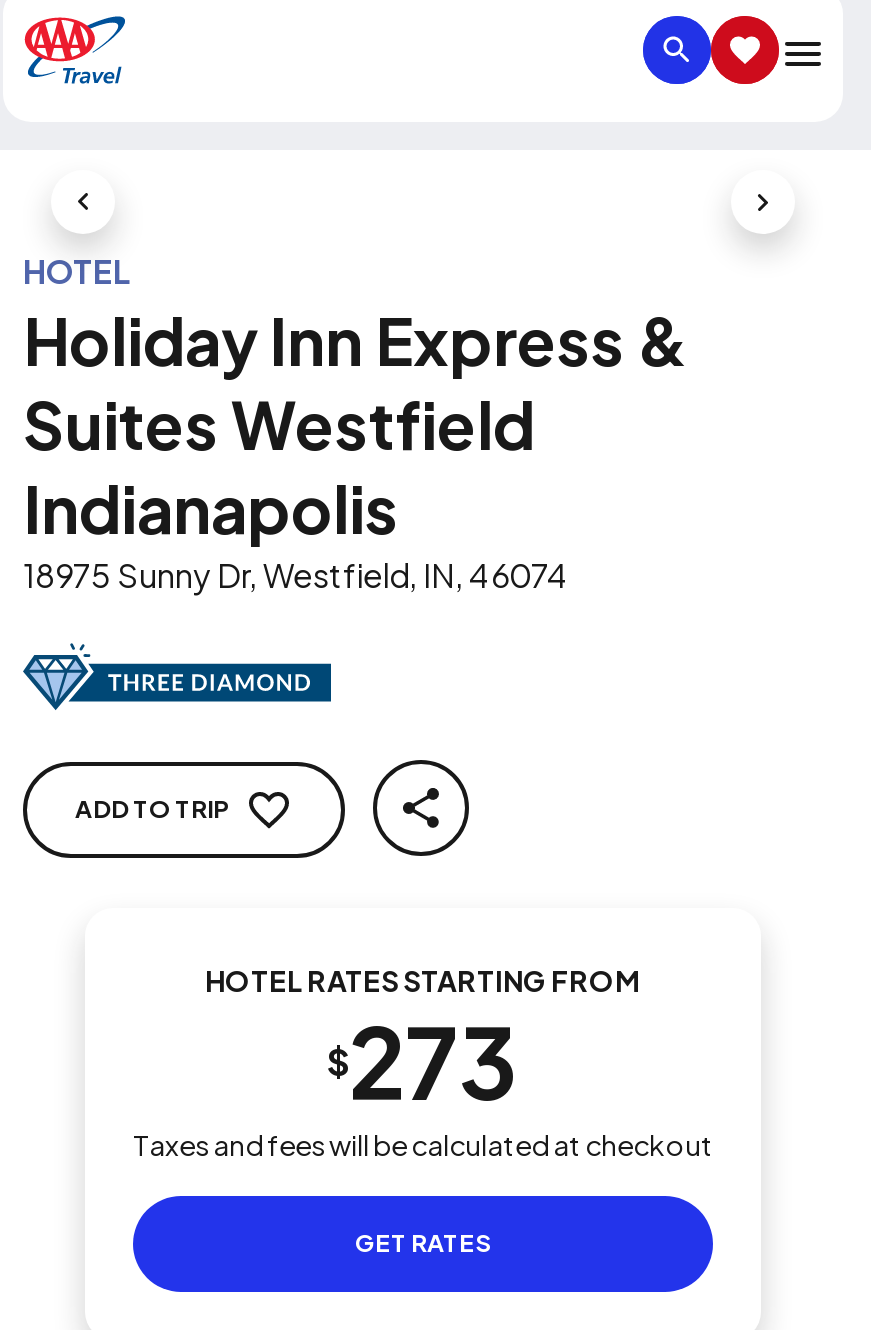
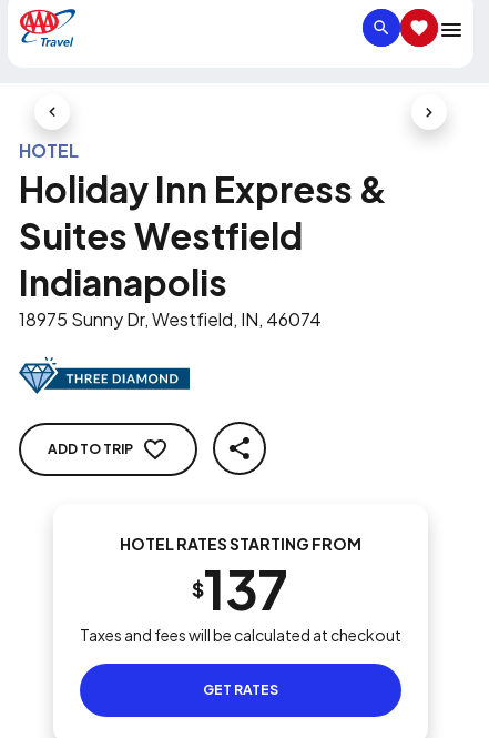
[327,1000,519,1122] $273 -> [192,555,289,623] $137

